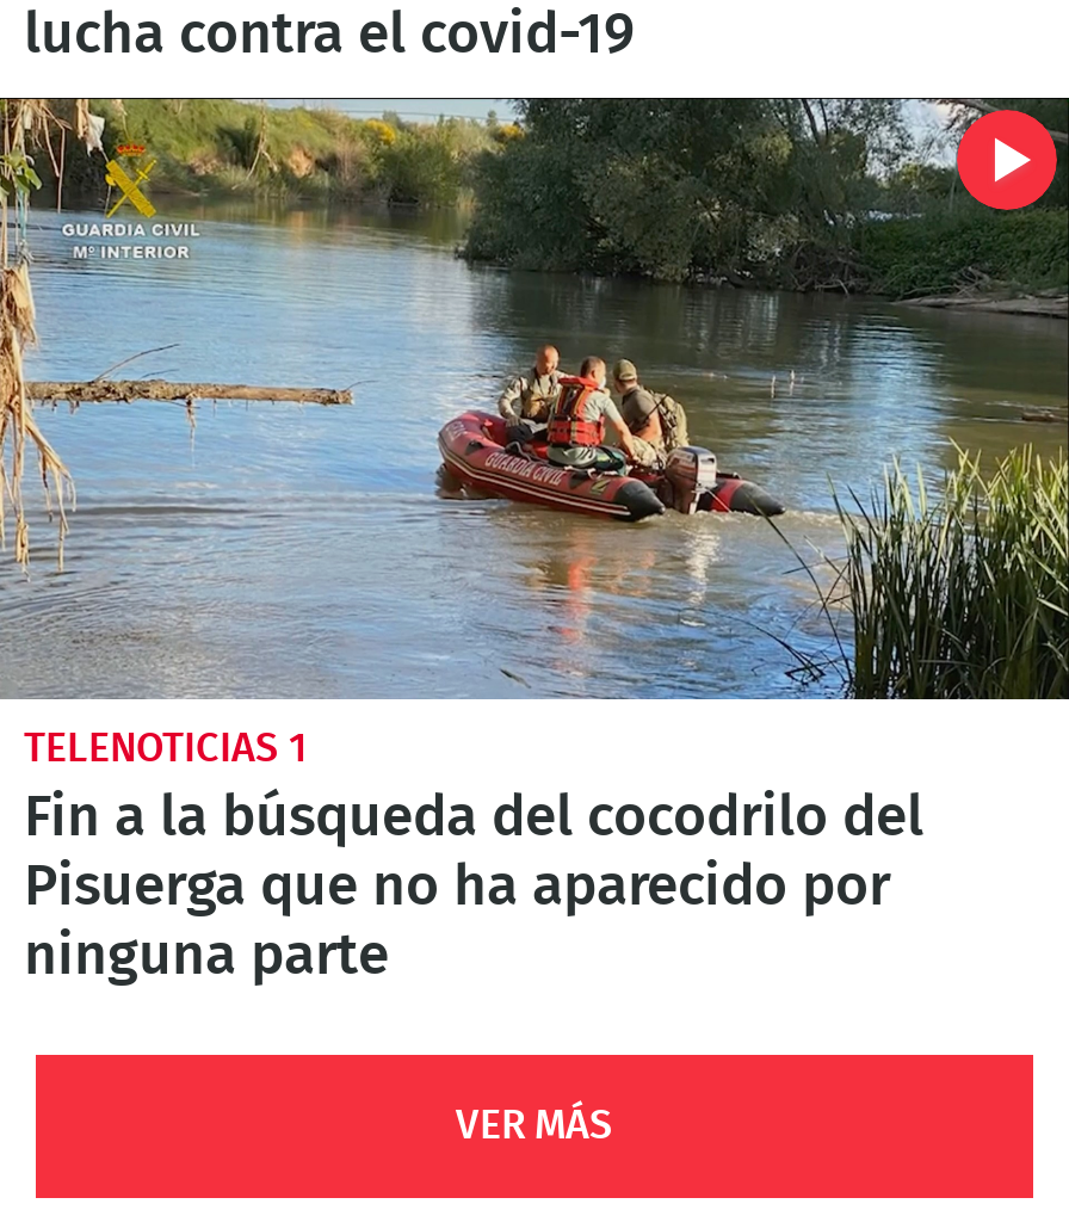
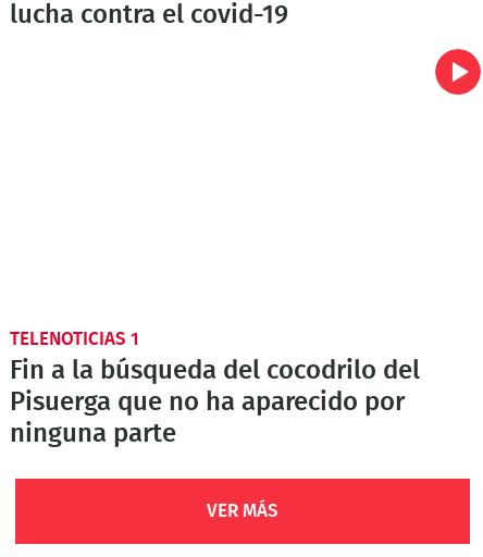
[7,95,1062,702] [image] -> none

